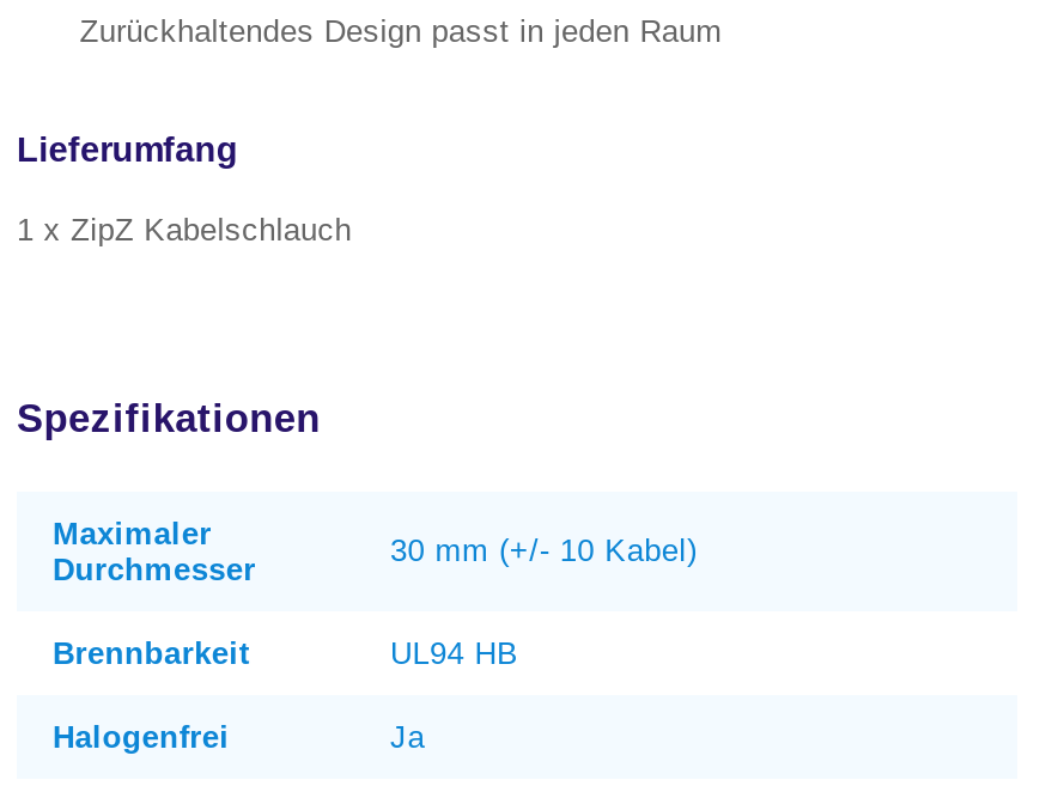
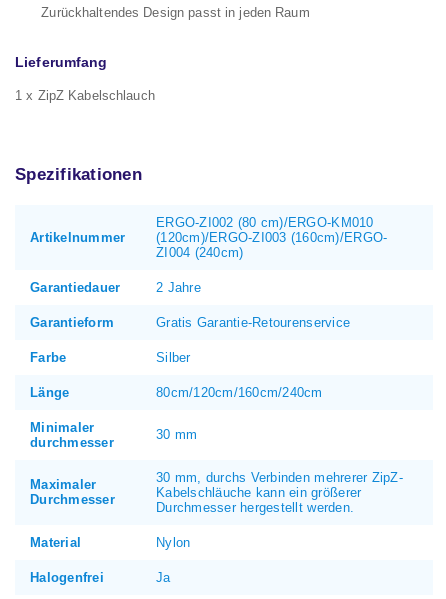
none -> [30,230,125,245] Artikelnummer
none -> [30,215,387,450] ERGO-ZI002 (80 cm)/ERGO-KM010 | (120cm)/ERGO-ZI003 (160cm)/ERGO- | ZI004 (240cm) | Garantiedauer | 2 Jahre | Garantieform | Gratis Garantie-Retourenservice | Farbe | Silber | Länge | 80cm/120cm/160cm/240cm | Minimaler | durchmesser
none -> [156,427,197,442] 30 mm
[390,532,697,568] 30 mm (+/- 10 Kabel) -> [156,470,403,515] 30 mm, durchs Verbinden mehrerer ZipZ- | Kabelschläuche kann ein größerer | Durchmesser hergestellt werden.
[53,635,519,671] Brennbarkeit | UL94 HB -> [30,535,190,550] Material | Nylon

